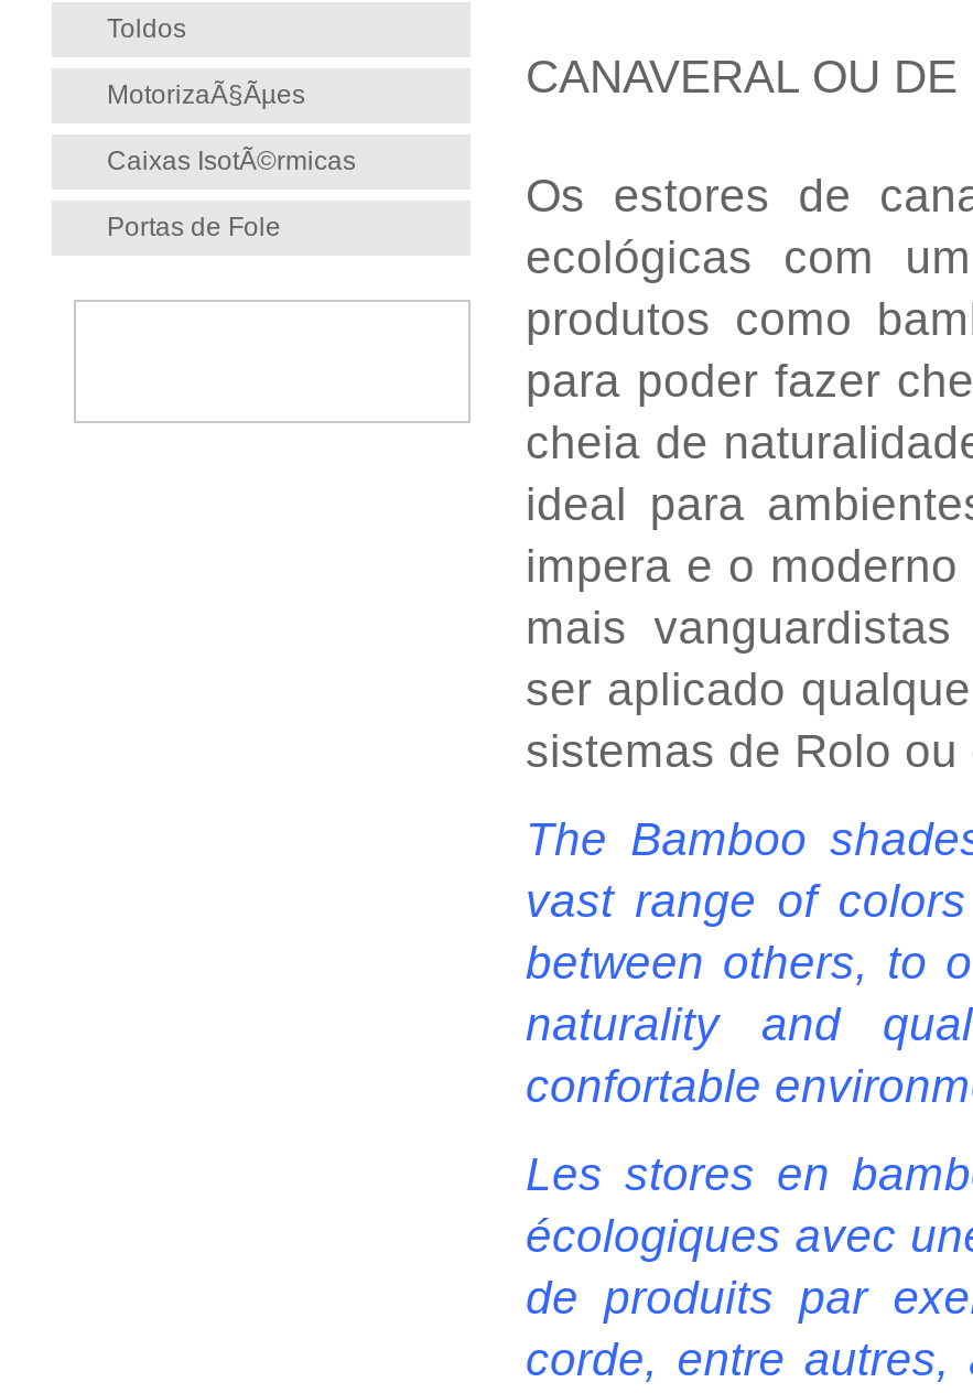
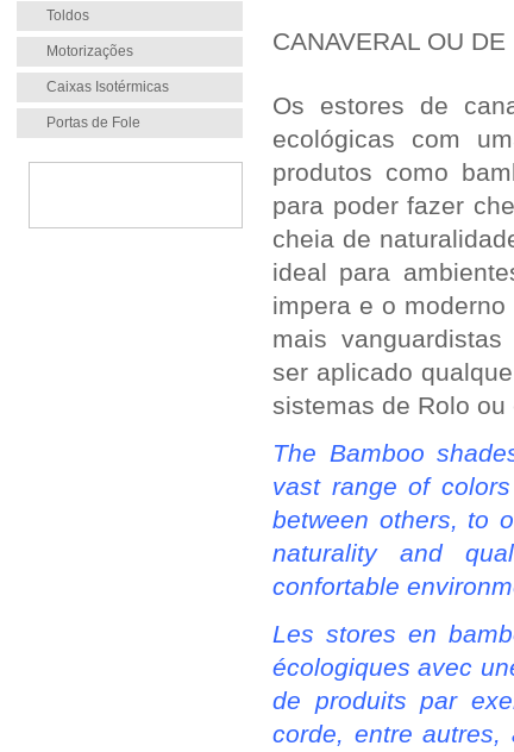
[107,79,305,110] MotorizaÃ§Ãµes -> [46,43,133,59] Motorizações
[107,145,356,176] Caixas IsotÃ©rmicas -> [46,79,169,95] Caixas Isotérmicas

